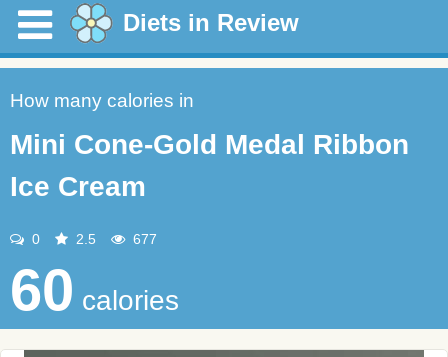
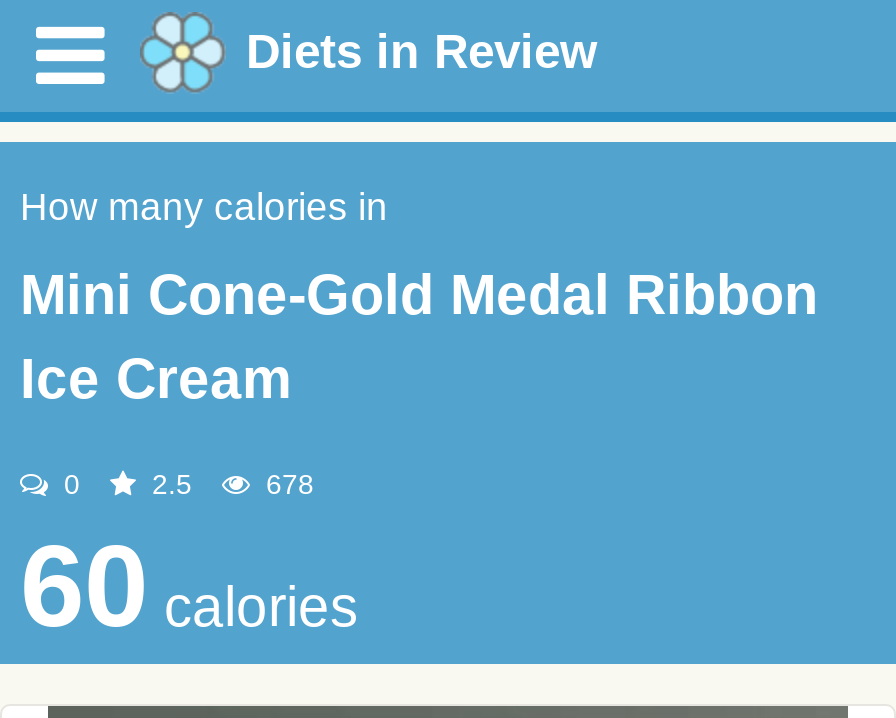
[129,231,157,247] 677 -> [258,468,314,500] 678

